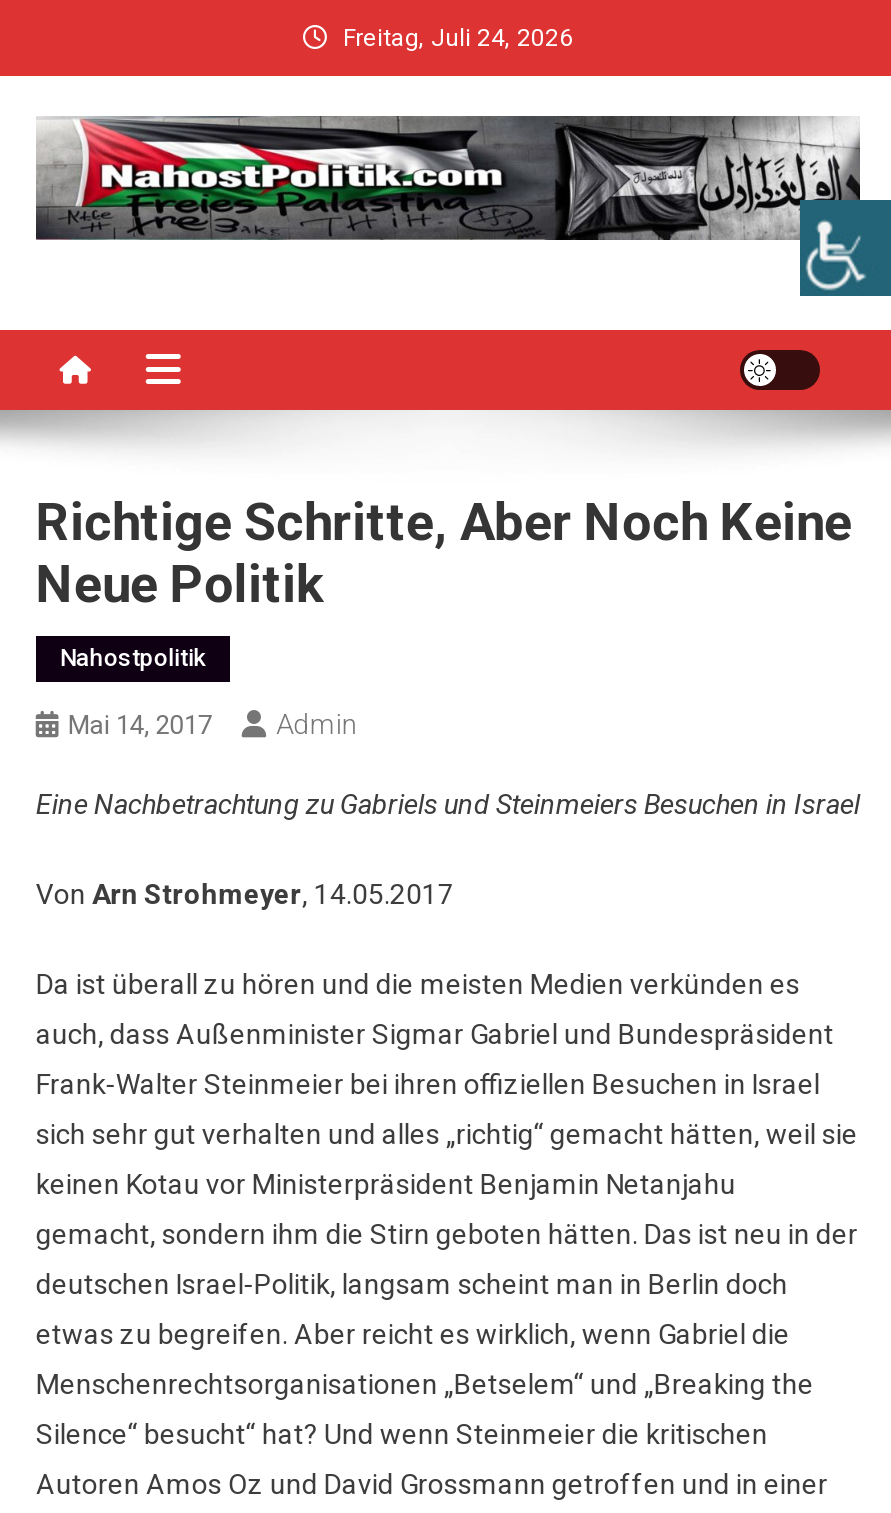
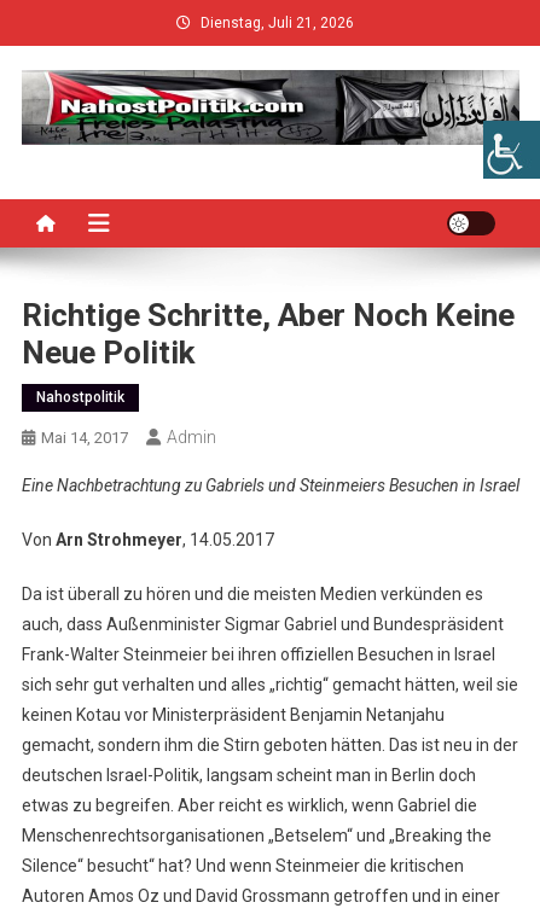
[343,24,573,52] Freitag, Juli 24, 2026 -> [200,14,353,31] Dienstag, Juli 21, 2026

